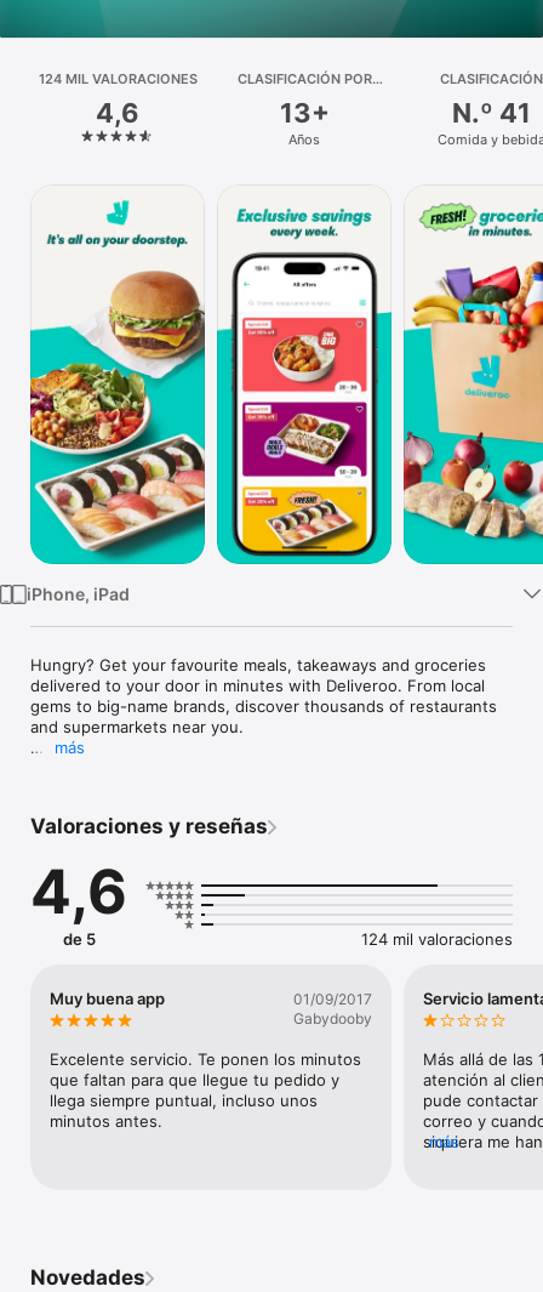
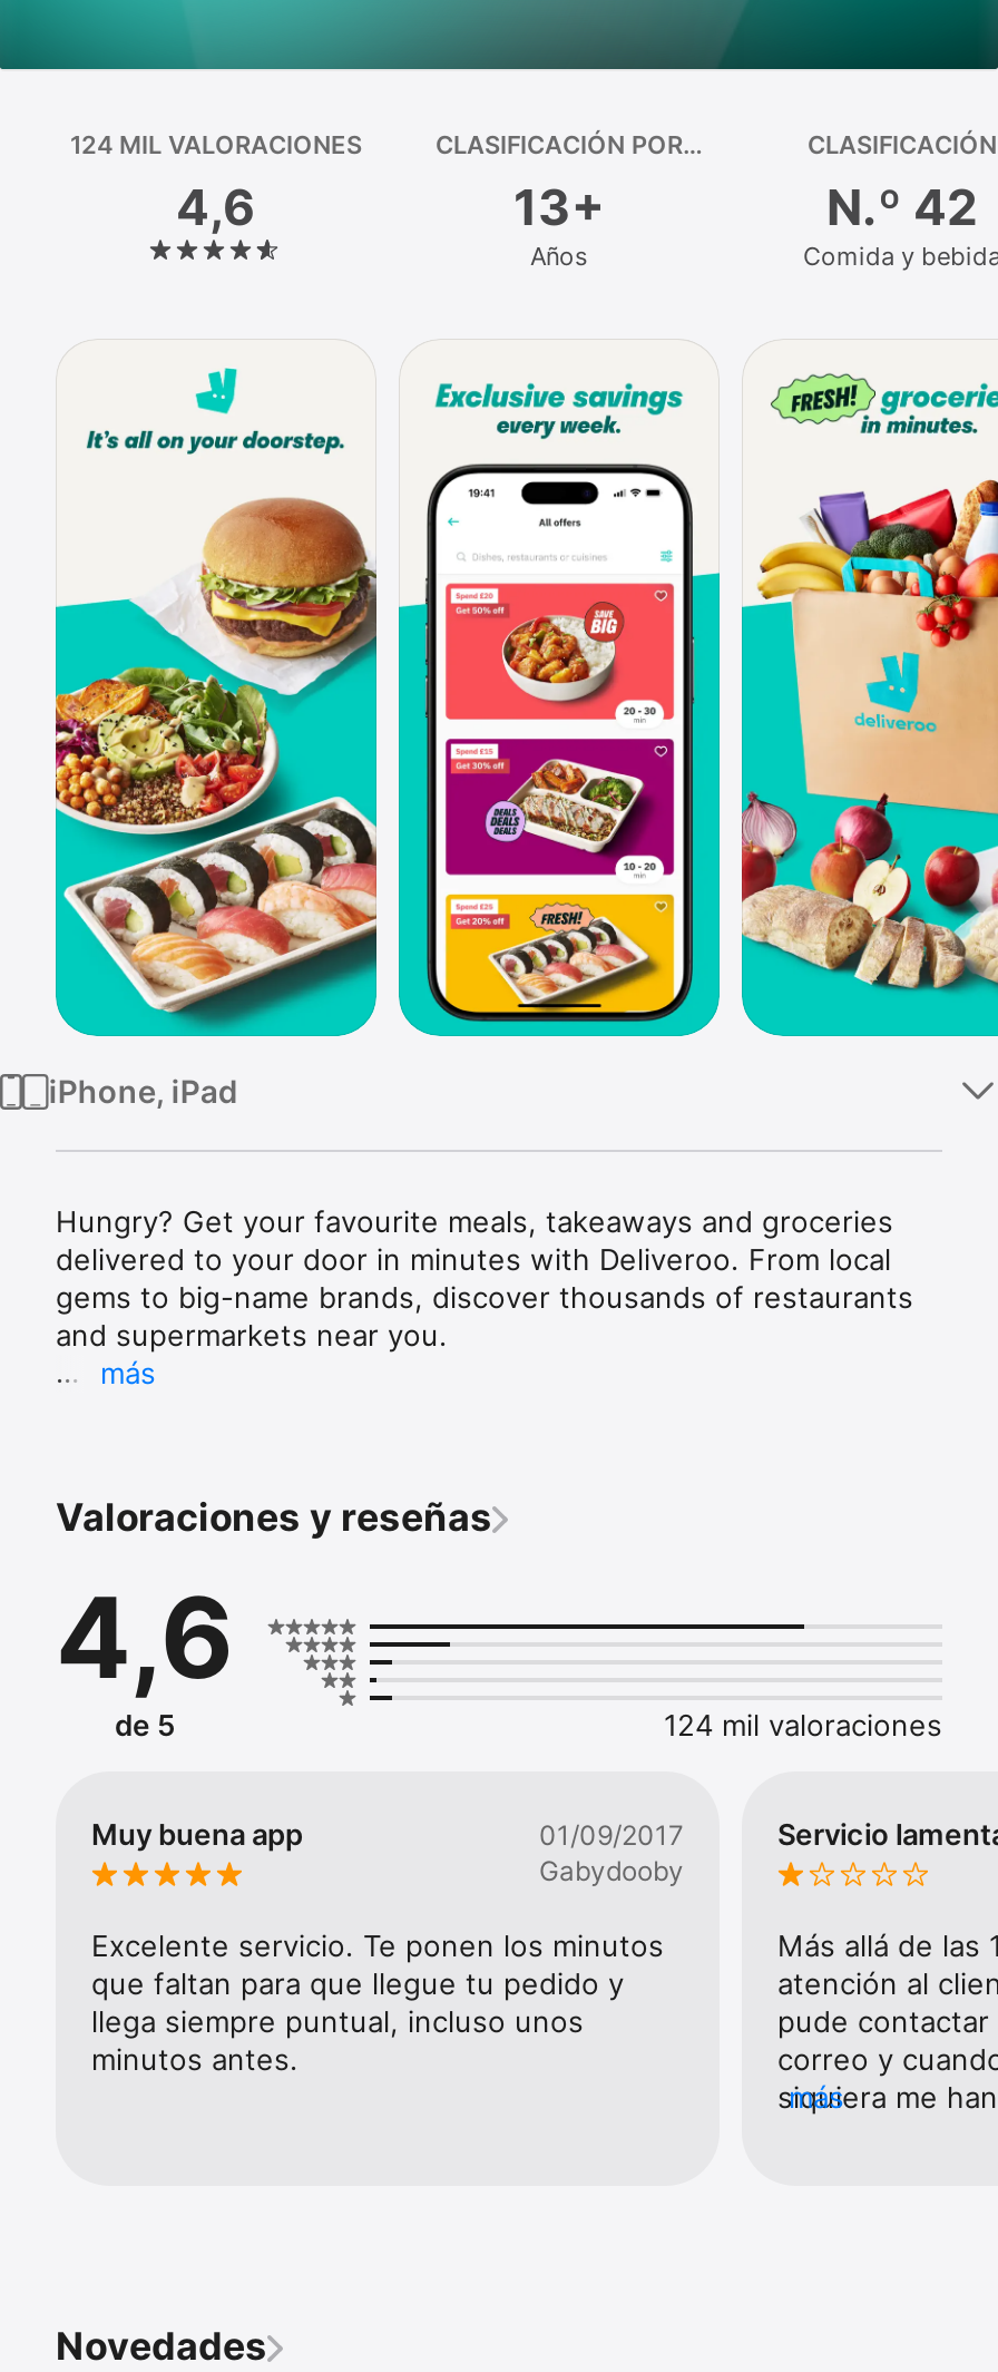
[451,97,530,129] N.º 41 -> [826,178,978,236] N.º 42

